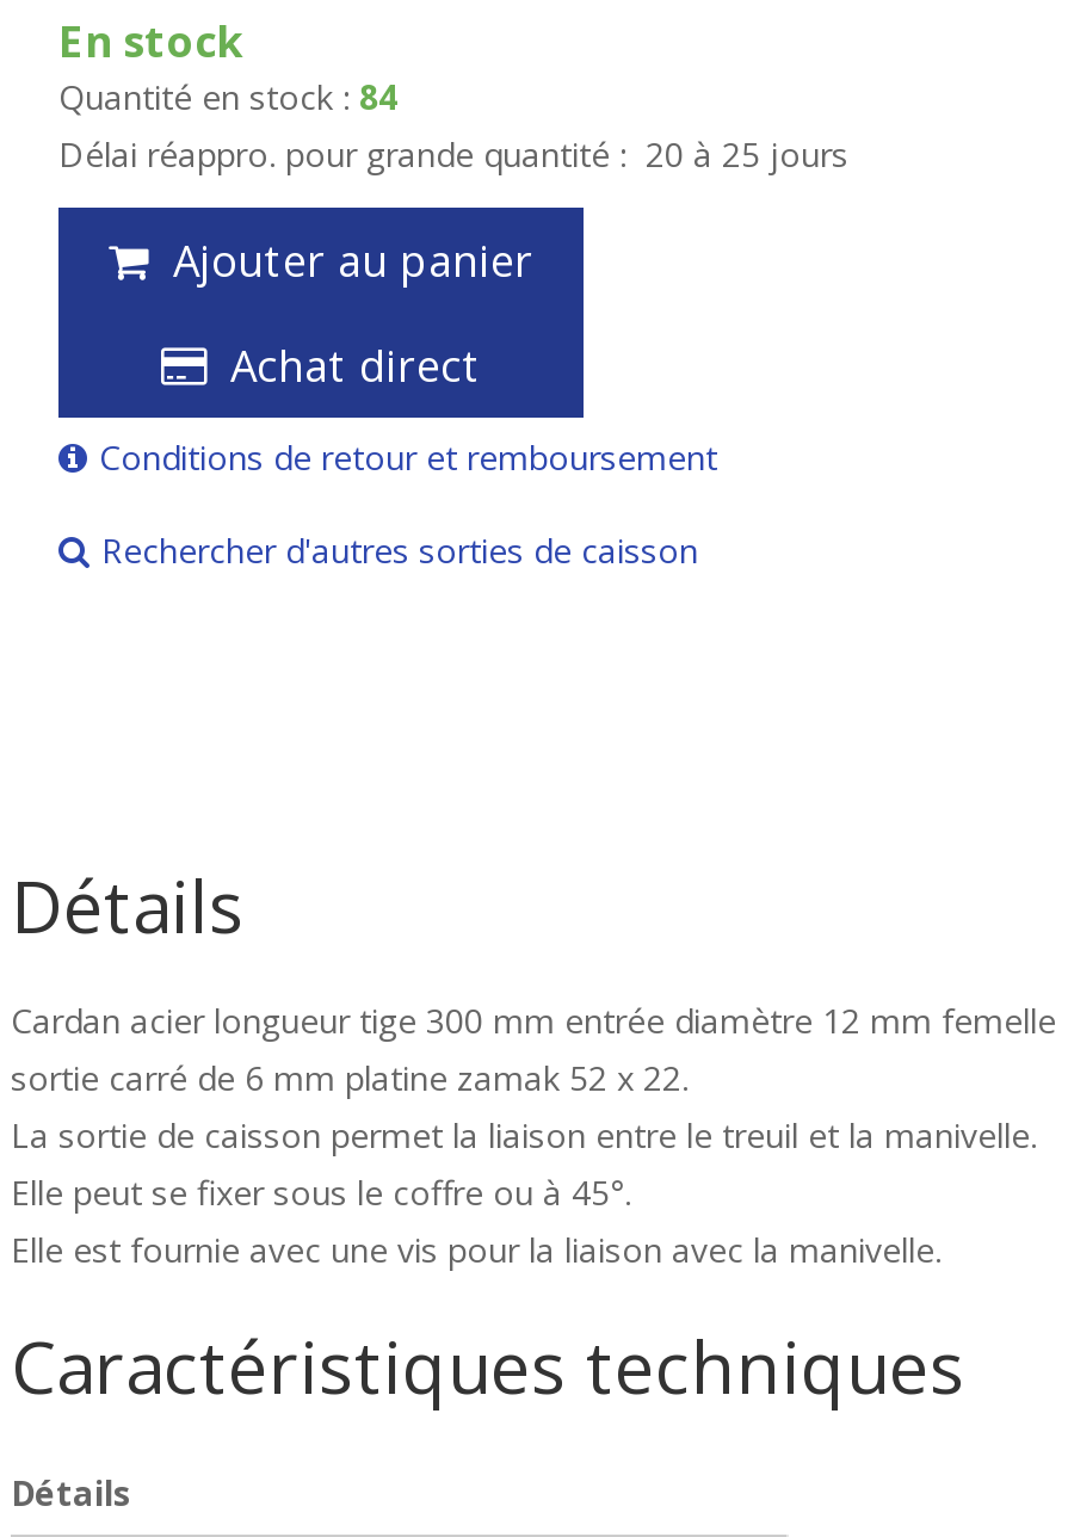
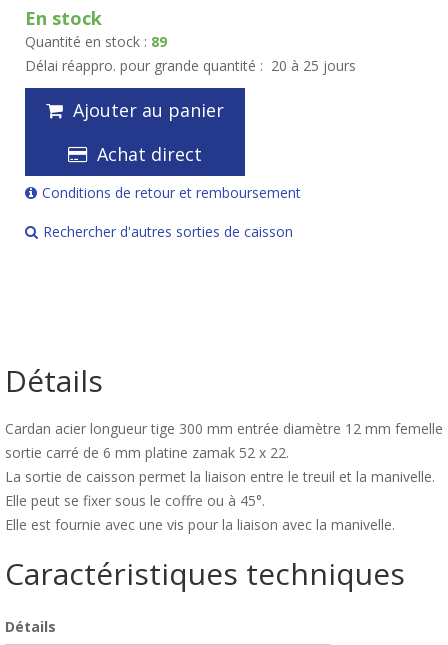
[58,74,397,119] Quantité en stock : 84 -> [25,32,167,51] Quantité en stock : 89

